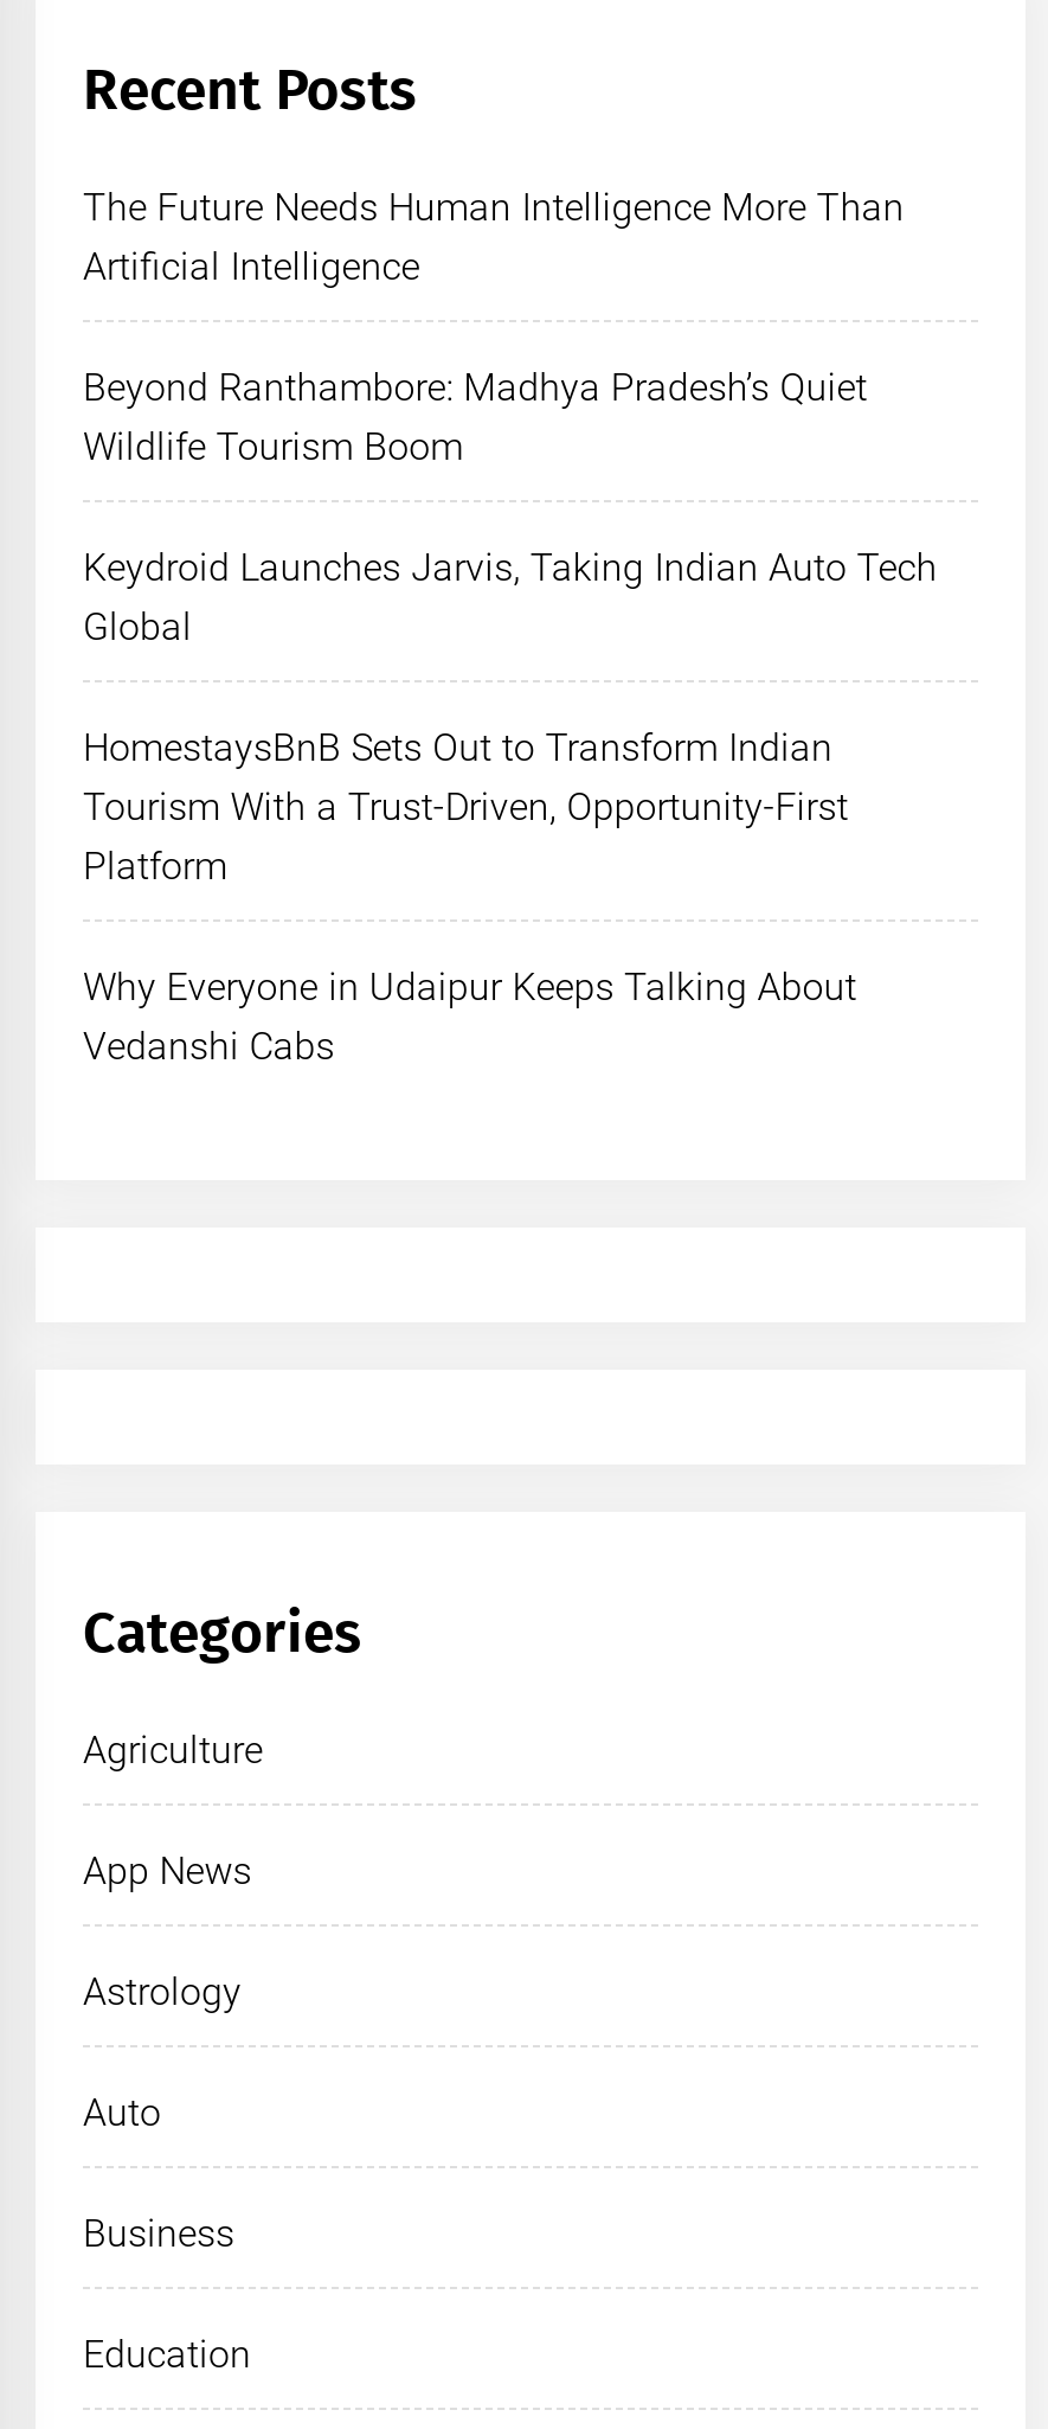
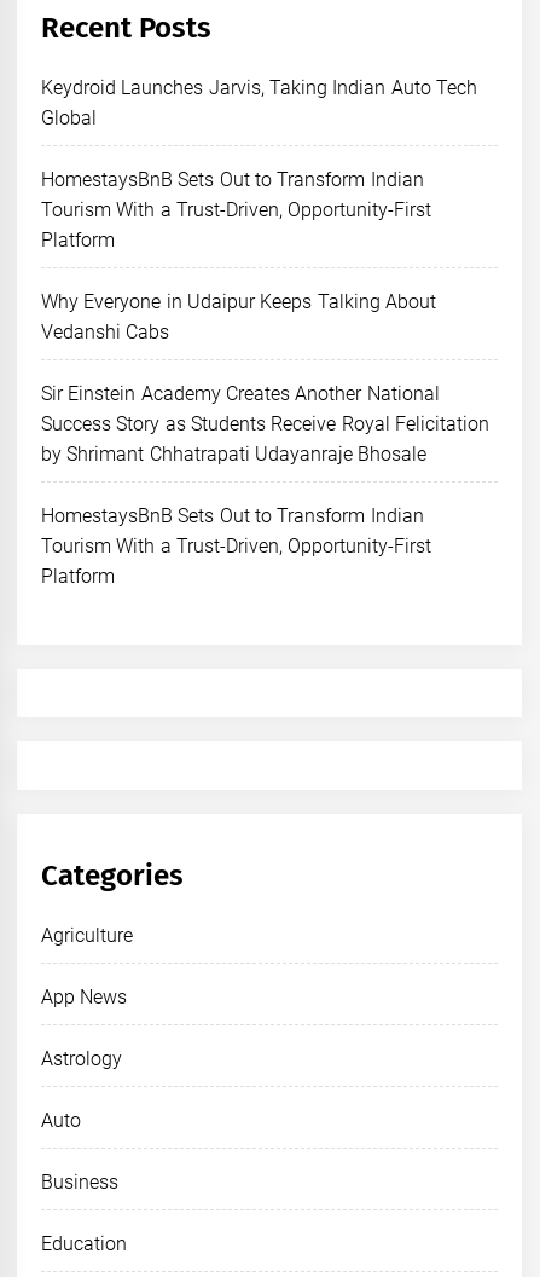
[83,185,904,470] The Future Needs Human Intelligence More Than | Artificial Intelligence | Beyond Ranthambore: Madhya Pradesh’s Quiet | Wildlife Tourism Boom -> none
moved [83,546,937,1069] -> [41,76,477,344]: Keydroid Launches Jarvis, Taking Indian Auto Tech | Global | HomestaysBnB Sets Out to Transform Indian | Tourism With a Trust-Driven, Opportunity-First | Platform | Why Everyone in Udaipur Keeps Talking About | Vedanshi Cabs
none -> [41,382,489,588] Sir Einstein Academy Creates Another National | Success Story as Students Receive Royal Felicitation | by Shrimant Chhatrapati Udayanraje Bhosale | HomestaysBnB Sets Out to Transform Indian | Tourism With a Trust-Driven, Opportunity-First | Platform

